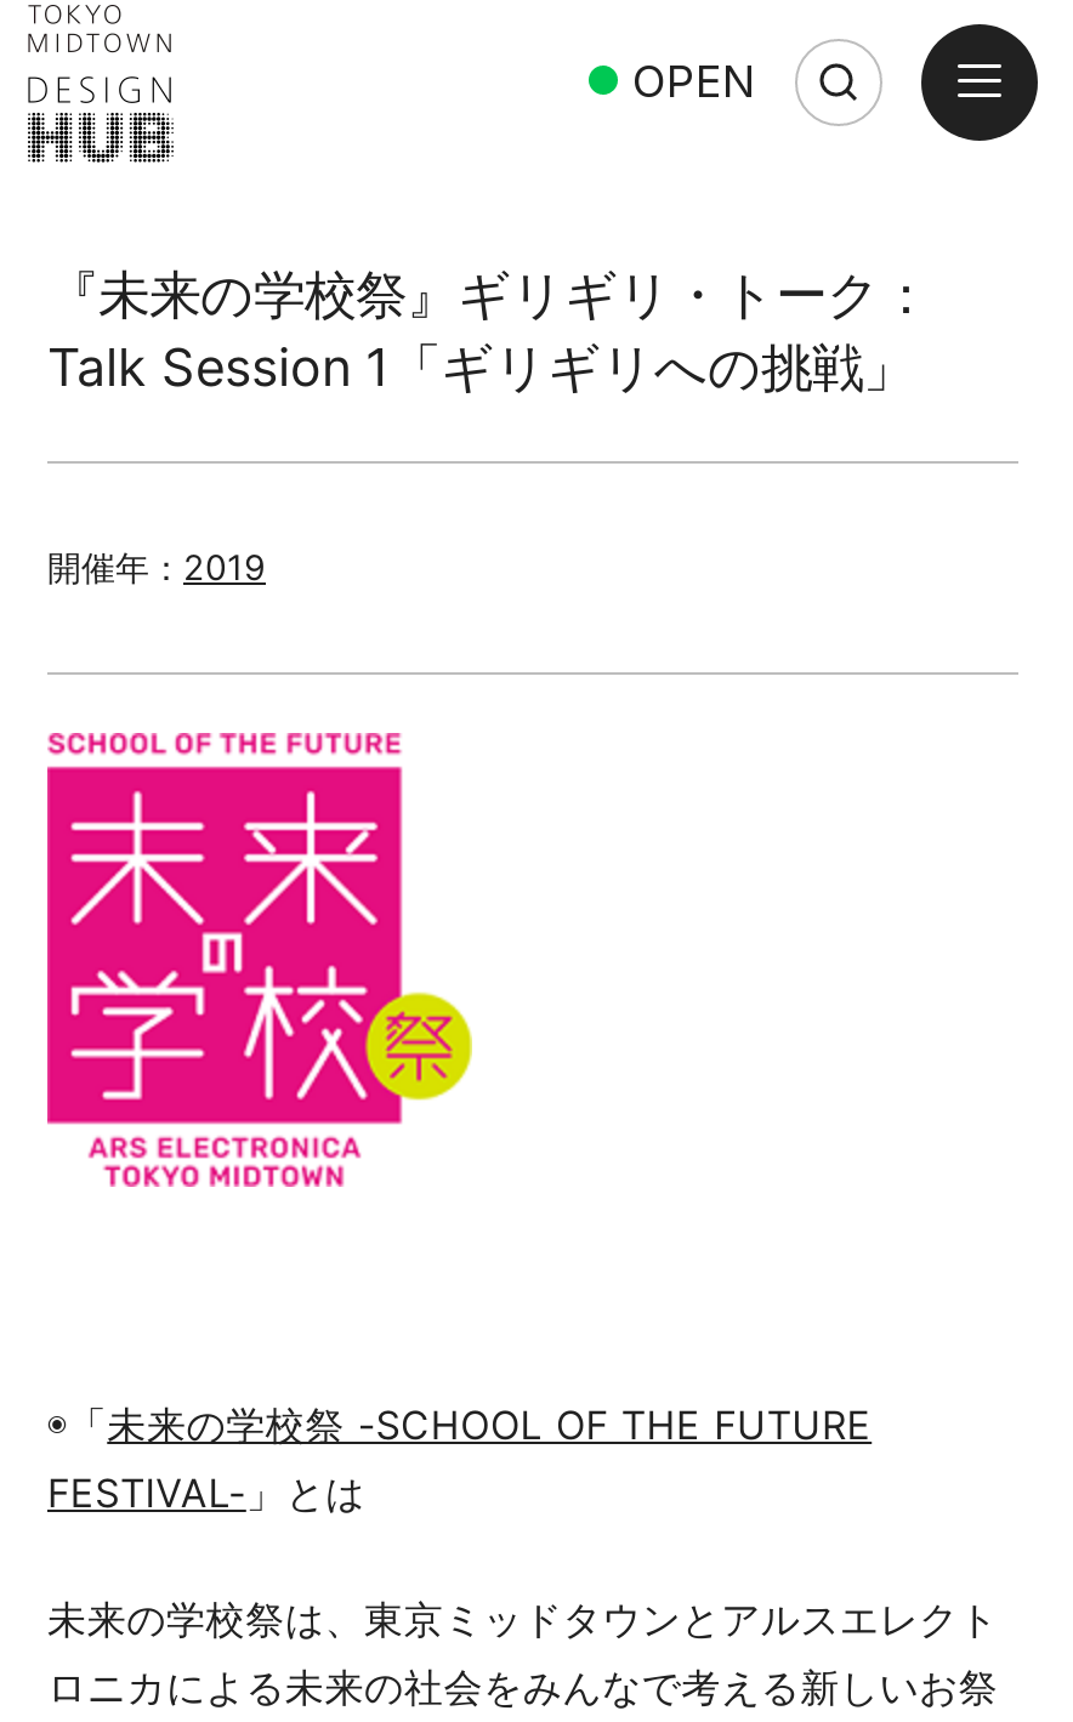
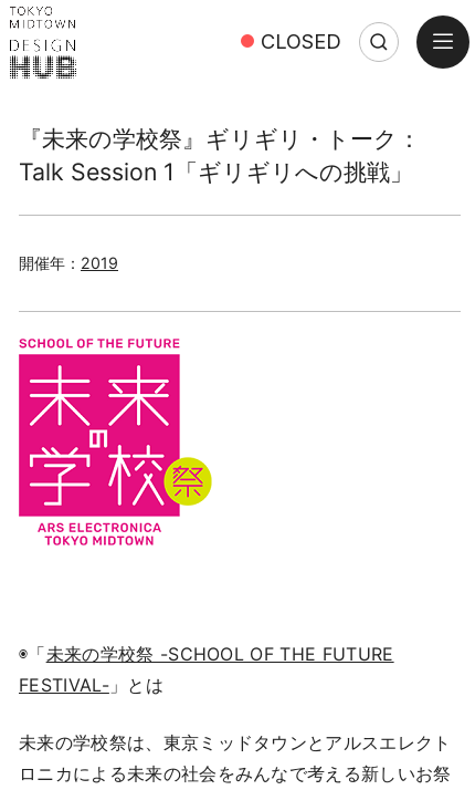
[632,53,756,107] OPEN -> [261,29,341,53] CLOSED

